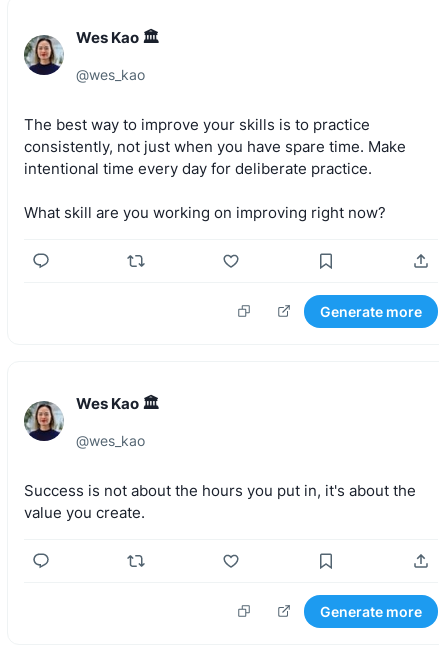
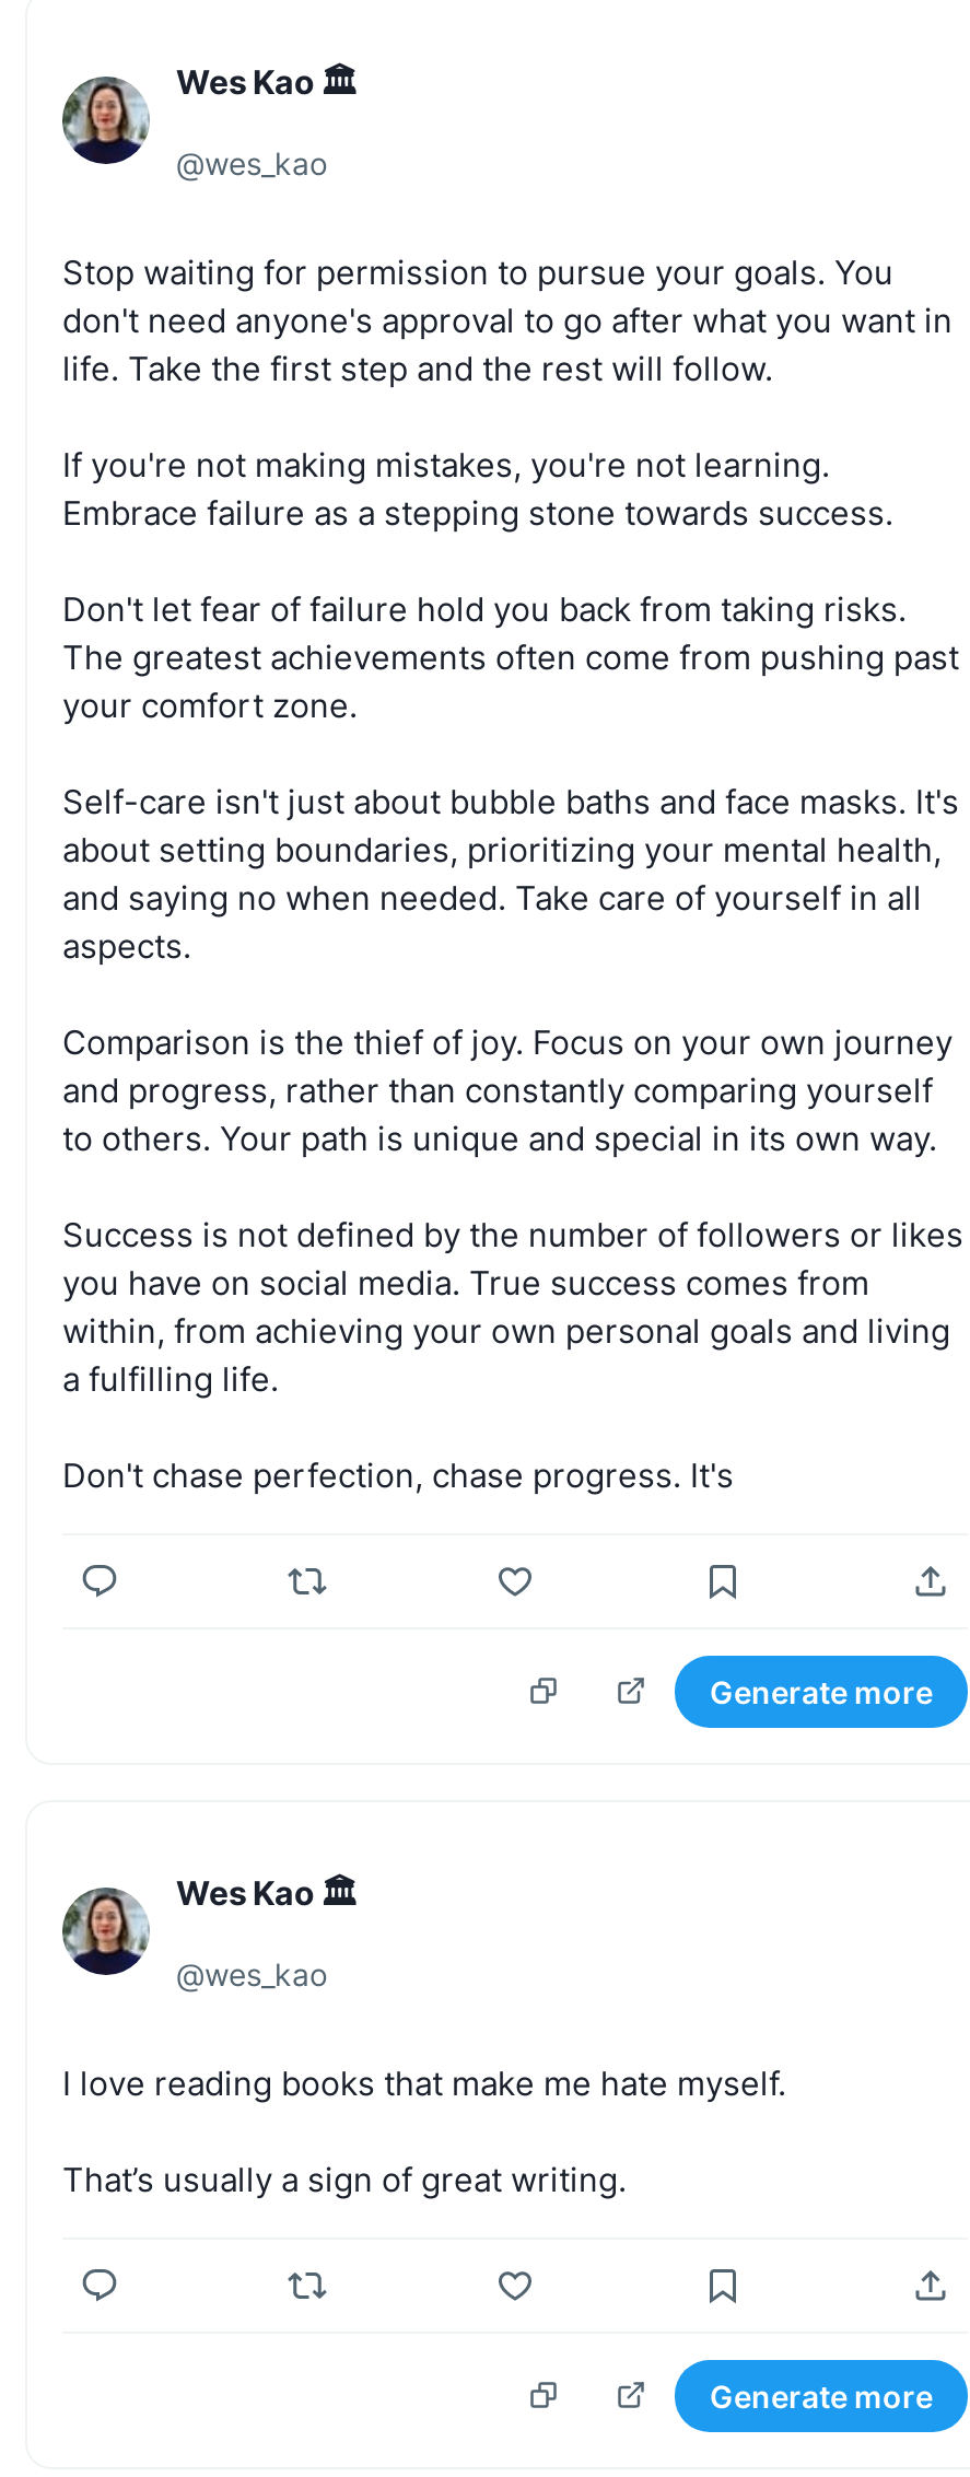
[24,115,406,222] The best way to improve your skills is to practice | consistently, not just when you have spare time. Make | intentional time every day for deliberate practice. | What skill are you working on improving right now? -> [62,251,963,1496] Stop waiting for permission to pursue your goals. You | don't need anyone's approval to go after what you want in | life. Take the first step and the rest will follow. | If you're not making mistakes, you're not learning. | Embrace failure as a stepping stone towards success. | Don't let fear of failure hold you back from taking risks. | The greatest achievements often come from pushing past | your comfort zone. | Self-care isn't just about bubble baths and face masks. It's | about setting boundaries, prioritizing your mental health, | and saying no when needed. Take care of yourself in all | aspects. | Comparison is the thief of joy. Focus on your own journey | and progress, rather than constantly comparing yourself | to others. Your path is unique and special in its own way. | Success is not defined by the number of followers or likes | you have on social media. True success comes from | within, from achieving your own personal goals and living | a fulfilling life. | Don't chase perfection, chase progress. It's
[24,481,416,522] Success is not about the hours you put in, it's about the | value you create. -> [62,2062,786,2200] I love reading books that make me hate myself. | That’s usually a sign of great writing.

